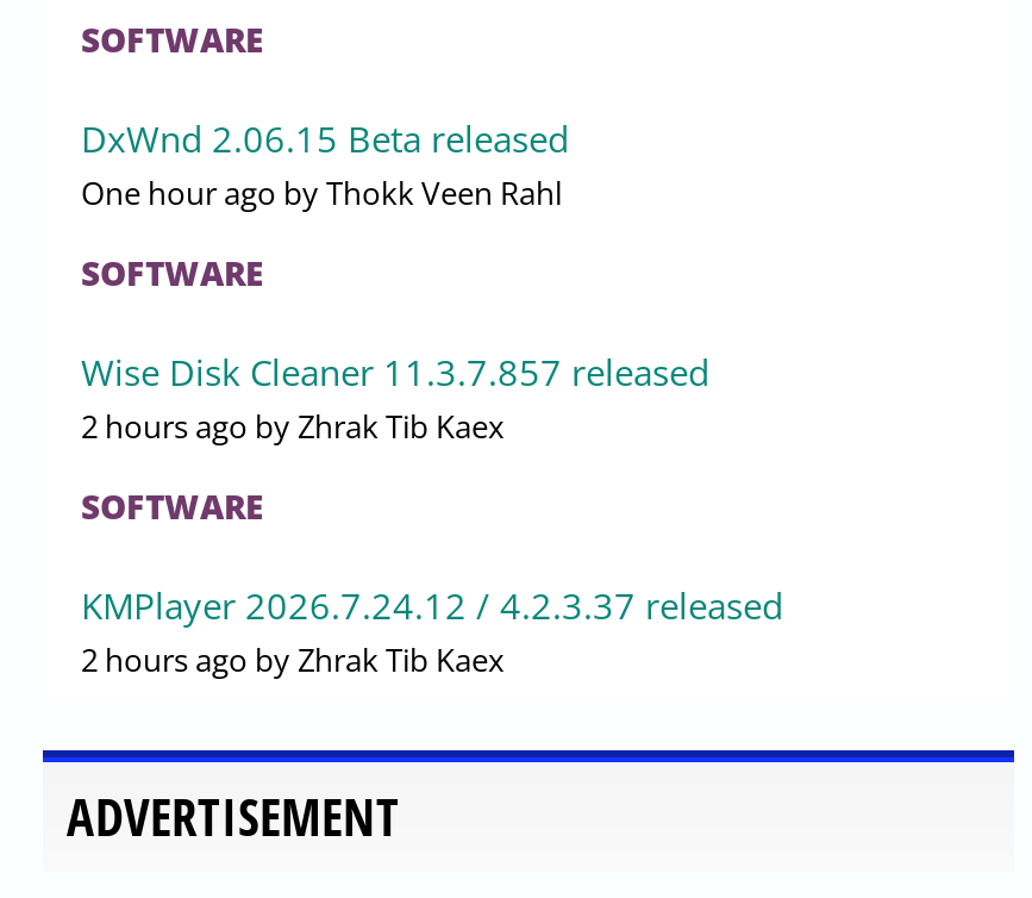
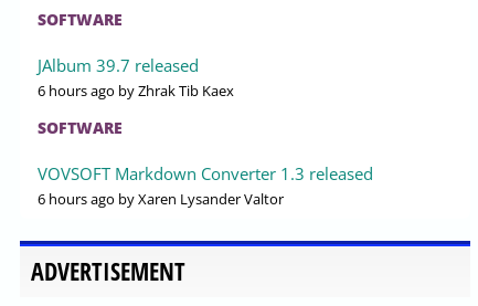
[81,114,569,214] DxWnd 2.06.15 Beta released | One hour ago by Thokk Veen Rahl -> [38,54,234,101] JAlbum 39.7 released | 6 hours ago by Zhrak Tib Kaex
[81,348,783,681] Wise Disk Cleaner 11.3.7.857 released | 2 hours ago by Zhrak Tib Kaex | SOFTWARE | KMPlayer 2026.7.24.12 / 4.2.3.37 released | 2 hours ago by Zhrak Tib Kaex -> [38,162,373,209] VOVSOFT Markdown Converter 1.3 released | 6 hours ago by Xaren Lysander Valtor

